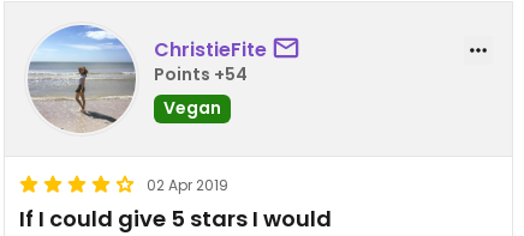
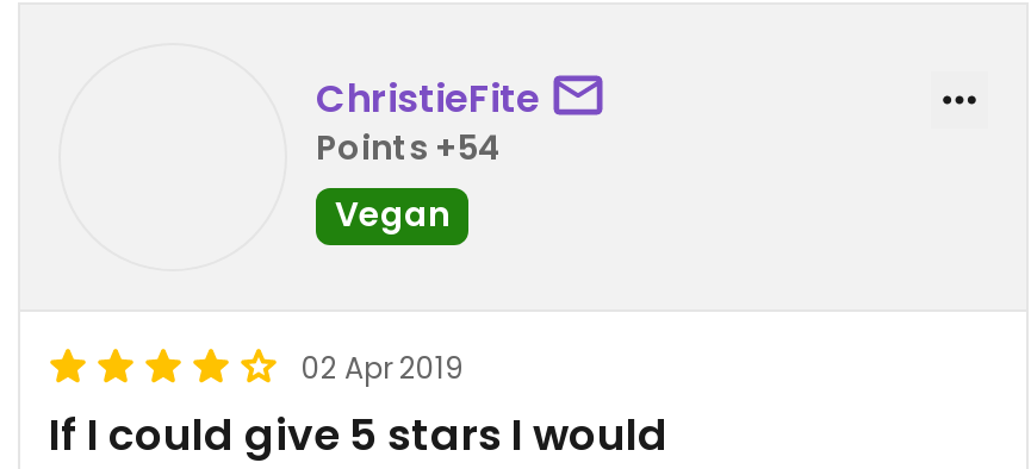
[28,24,137,133] [image] -> none

